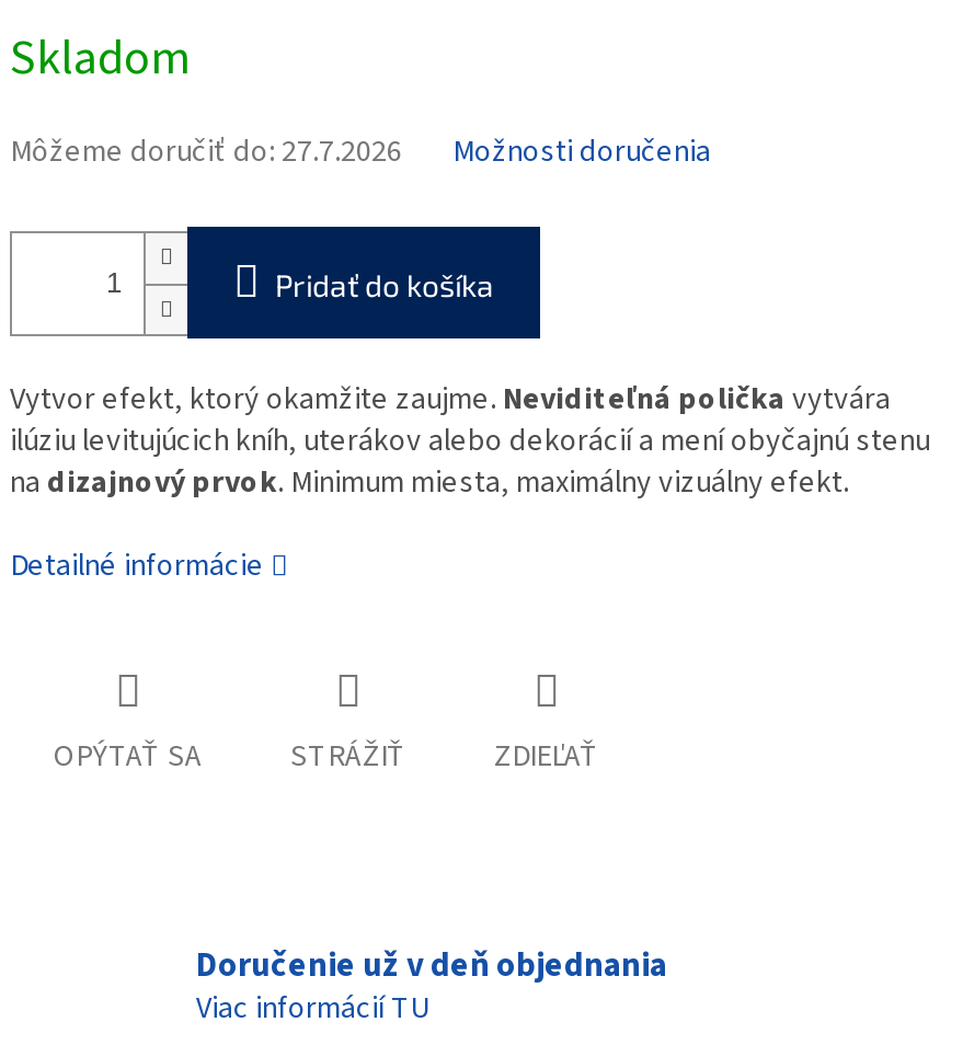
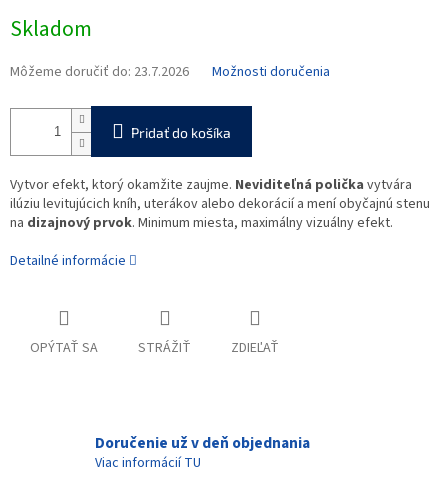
[10,131,402,175] Môžeme doručiť do: 27.7.2026 -> [10,62,189,82] Môžeme doručiť do: 23.7.2026

